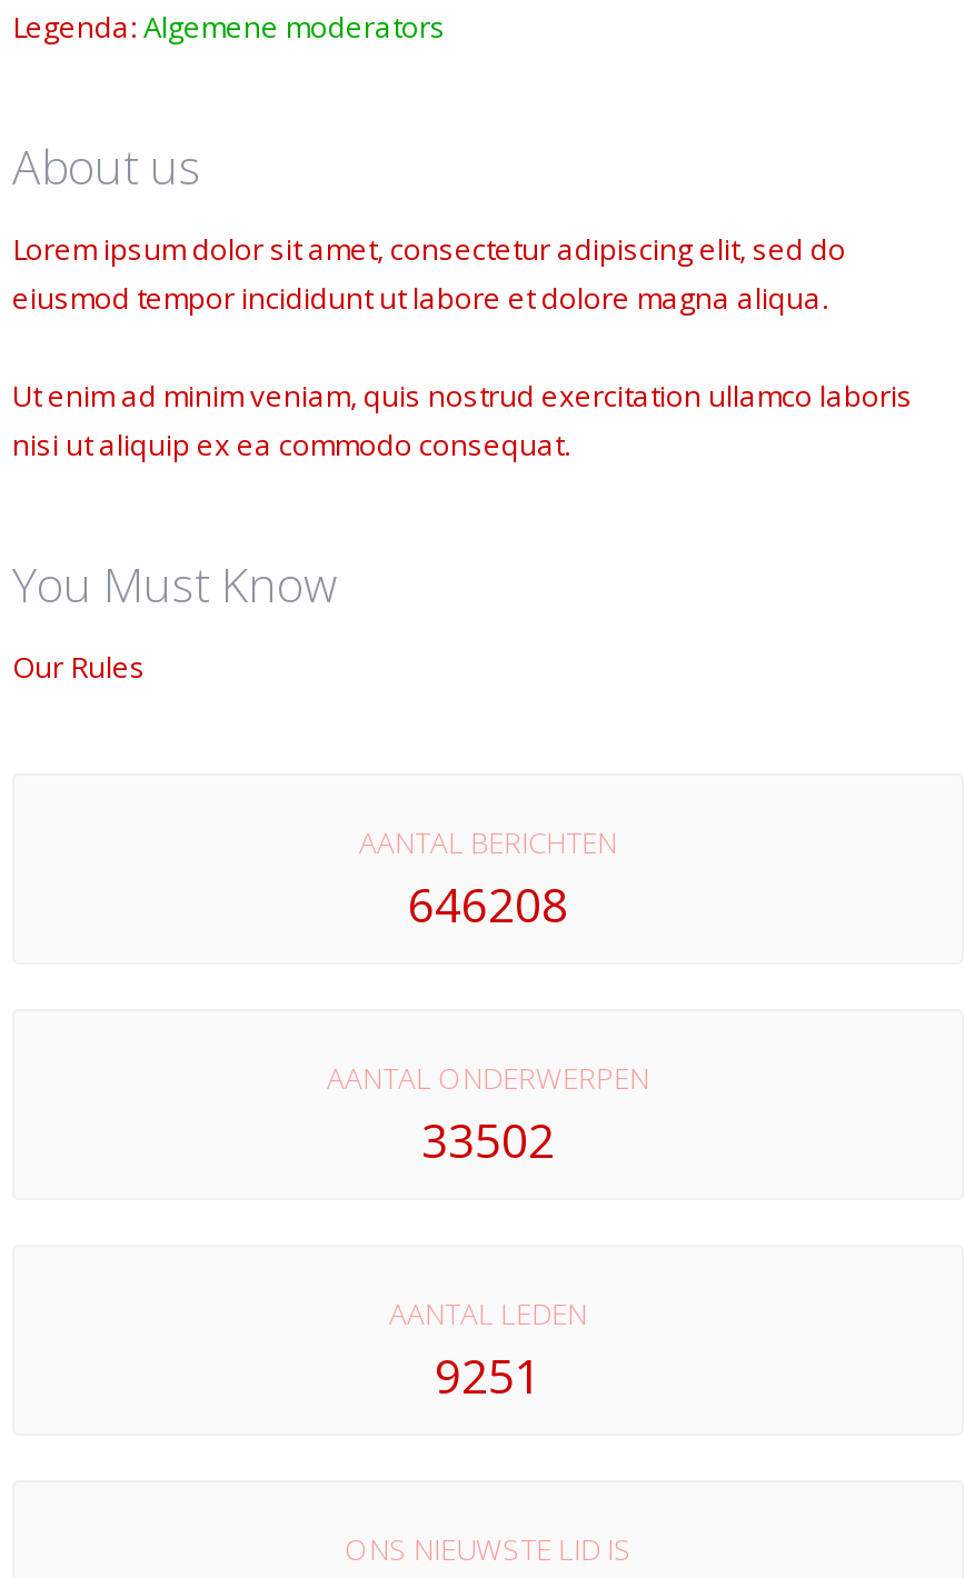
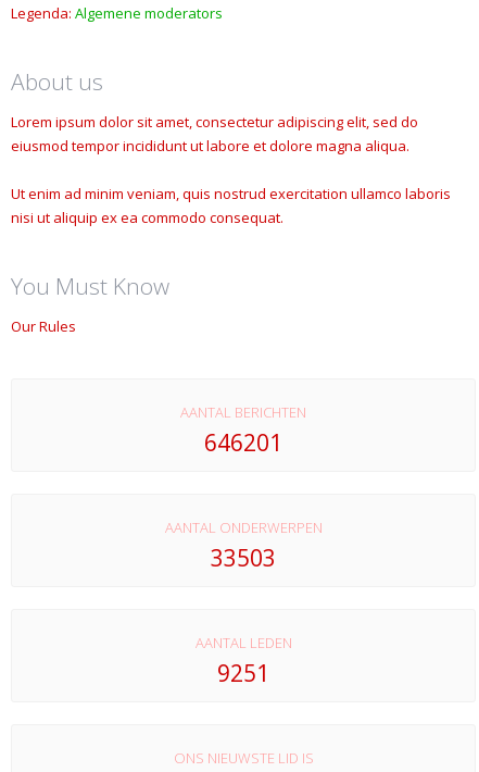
[408,874,568,936] 646208 -> [204,428,282,458] 646201
[421,1109,555,1172] 33502 -> [211,543,276,573] 33503

